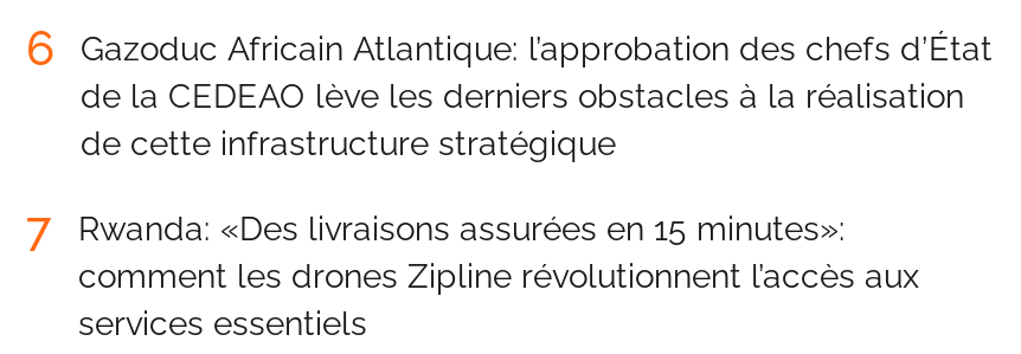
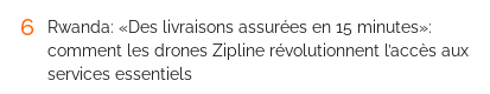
[26,29,993,256] Gazoduc Africain Atlantique: l’approbation des chefs d’État | de la CEDEAO lève les derniers obstacles à la réalisation | de cette infrastructure stratégique | 7 -> none

